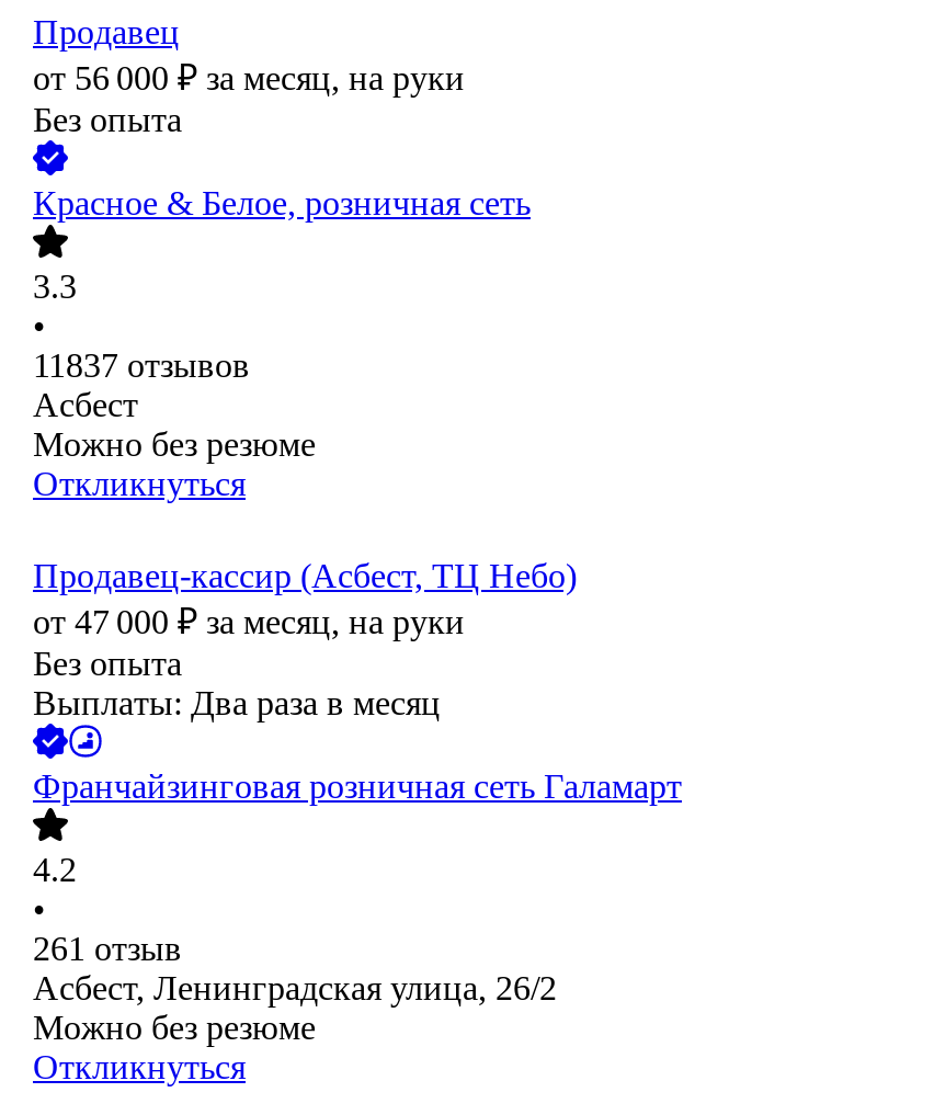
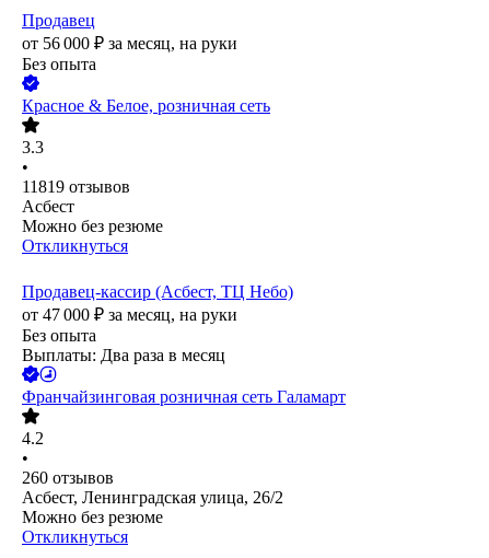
[33,347,250,384] 11837 отзывов -> [22,178,130,196] 11819 отзывов
[33,930,182,968] 261 отзыв -> [22,469,114,487] 260 отзывов

